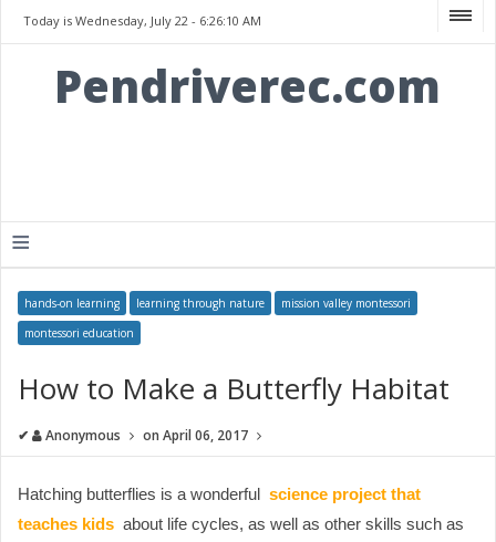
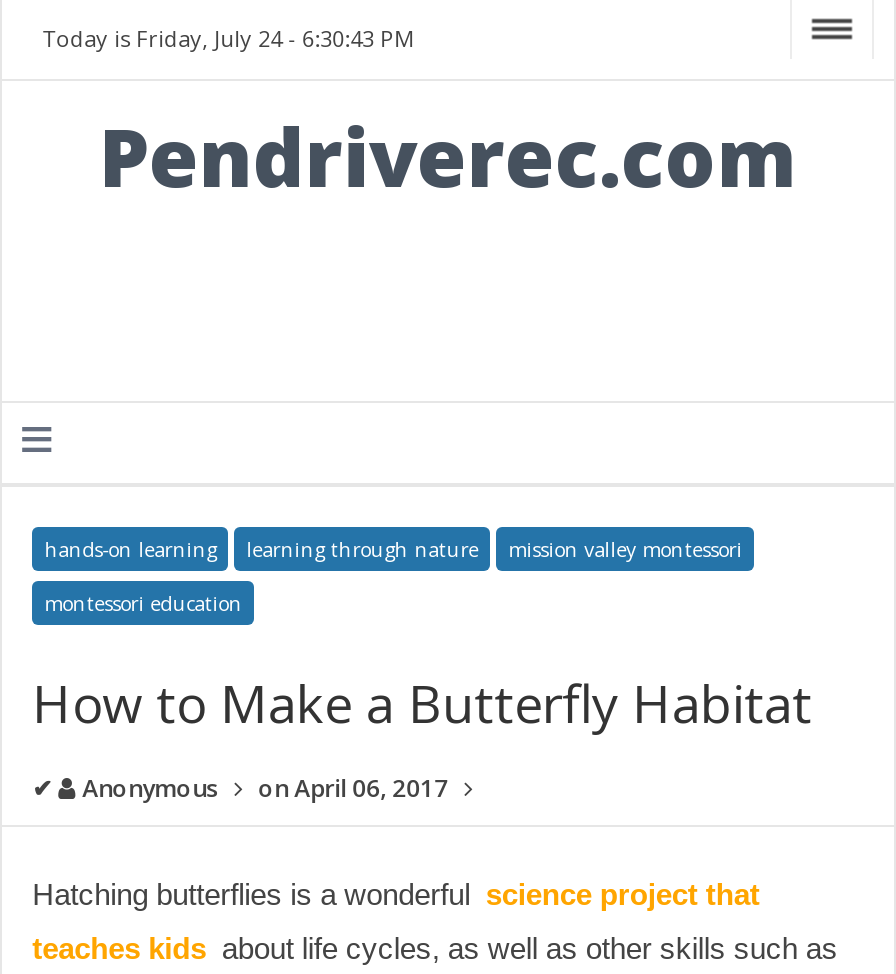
[23,12,261,29] Today is Wednesday, July 22 - 6:26:10 AM -> [42,23,414,53] Today is Friday, July 24 - 6:30:43 PM

